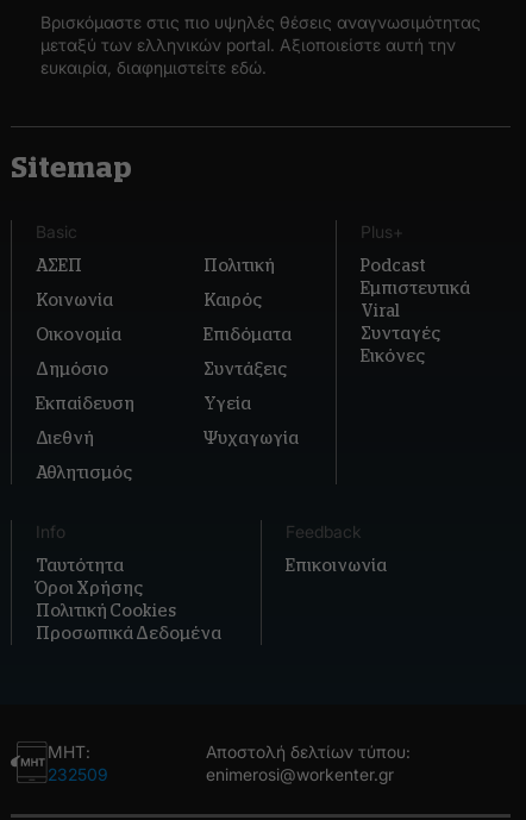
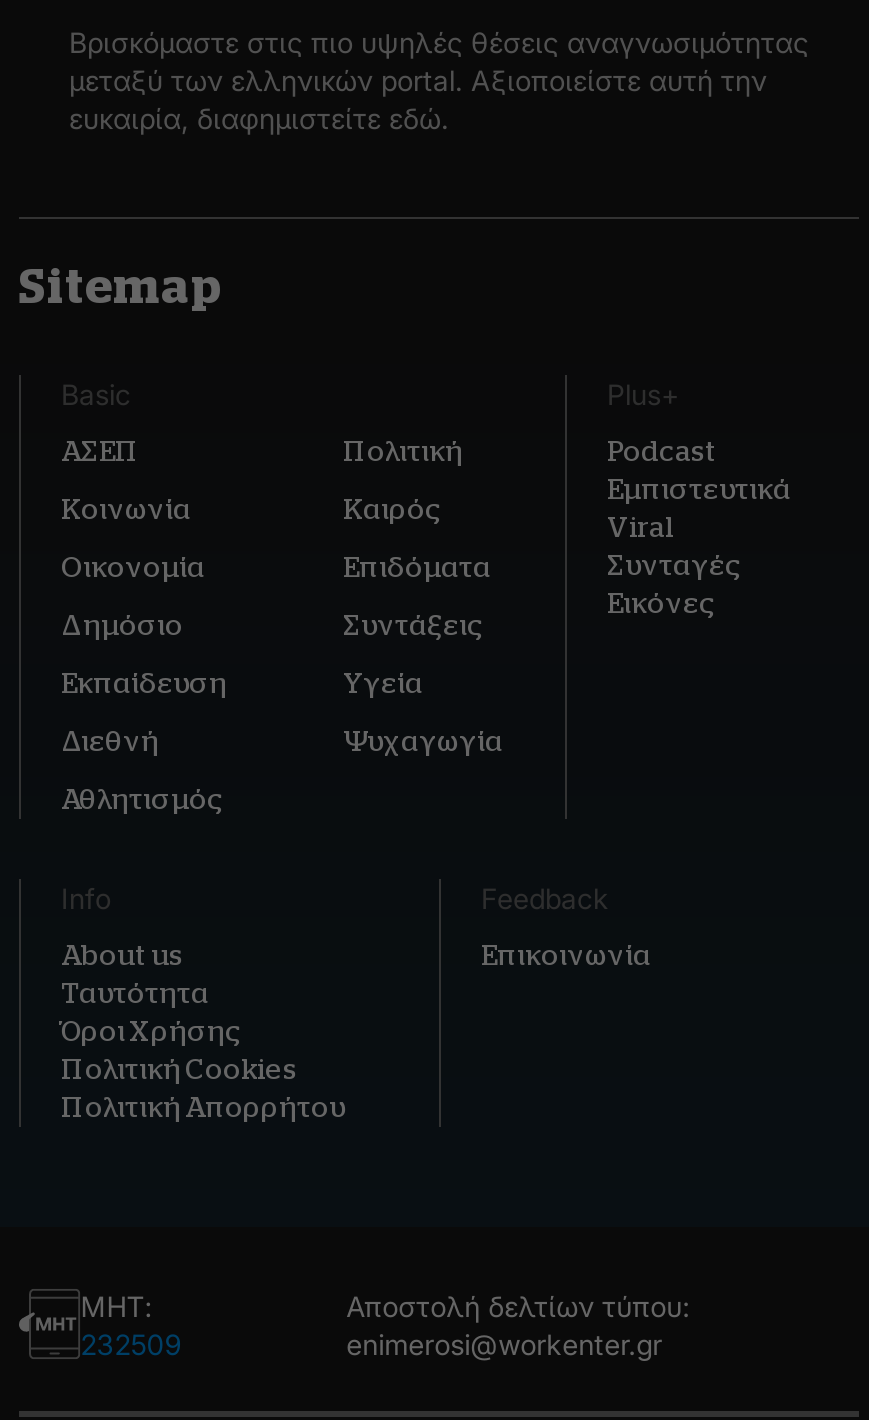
none -> [61,941,183,969] About us
[36,625,221,642] Προσωπικά Δεδομένα -> [61,1093,345,1121] Πολιτική Απορρήτου

